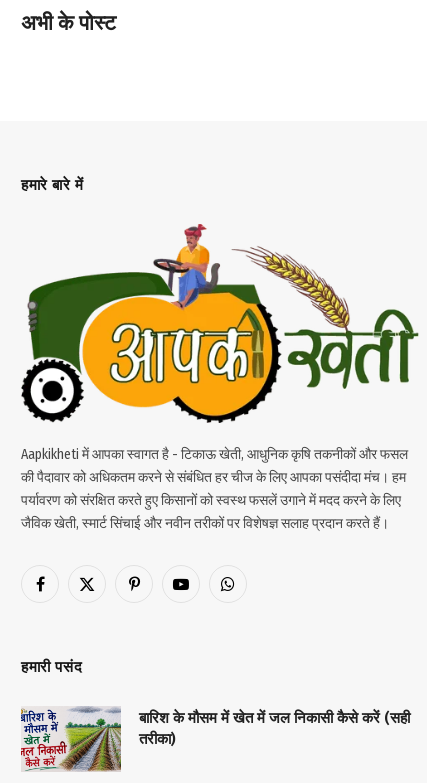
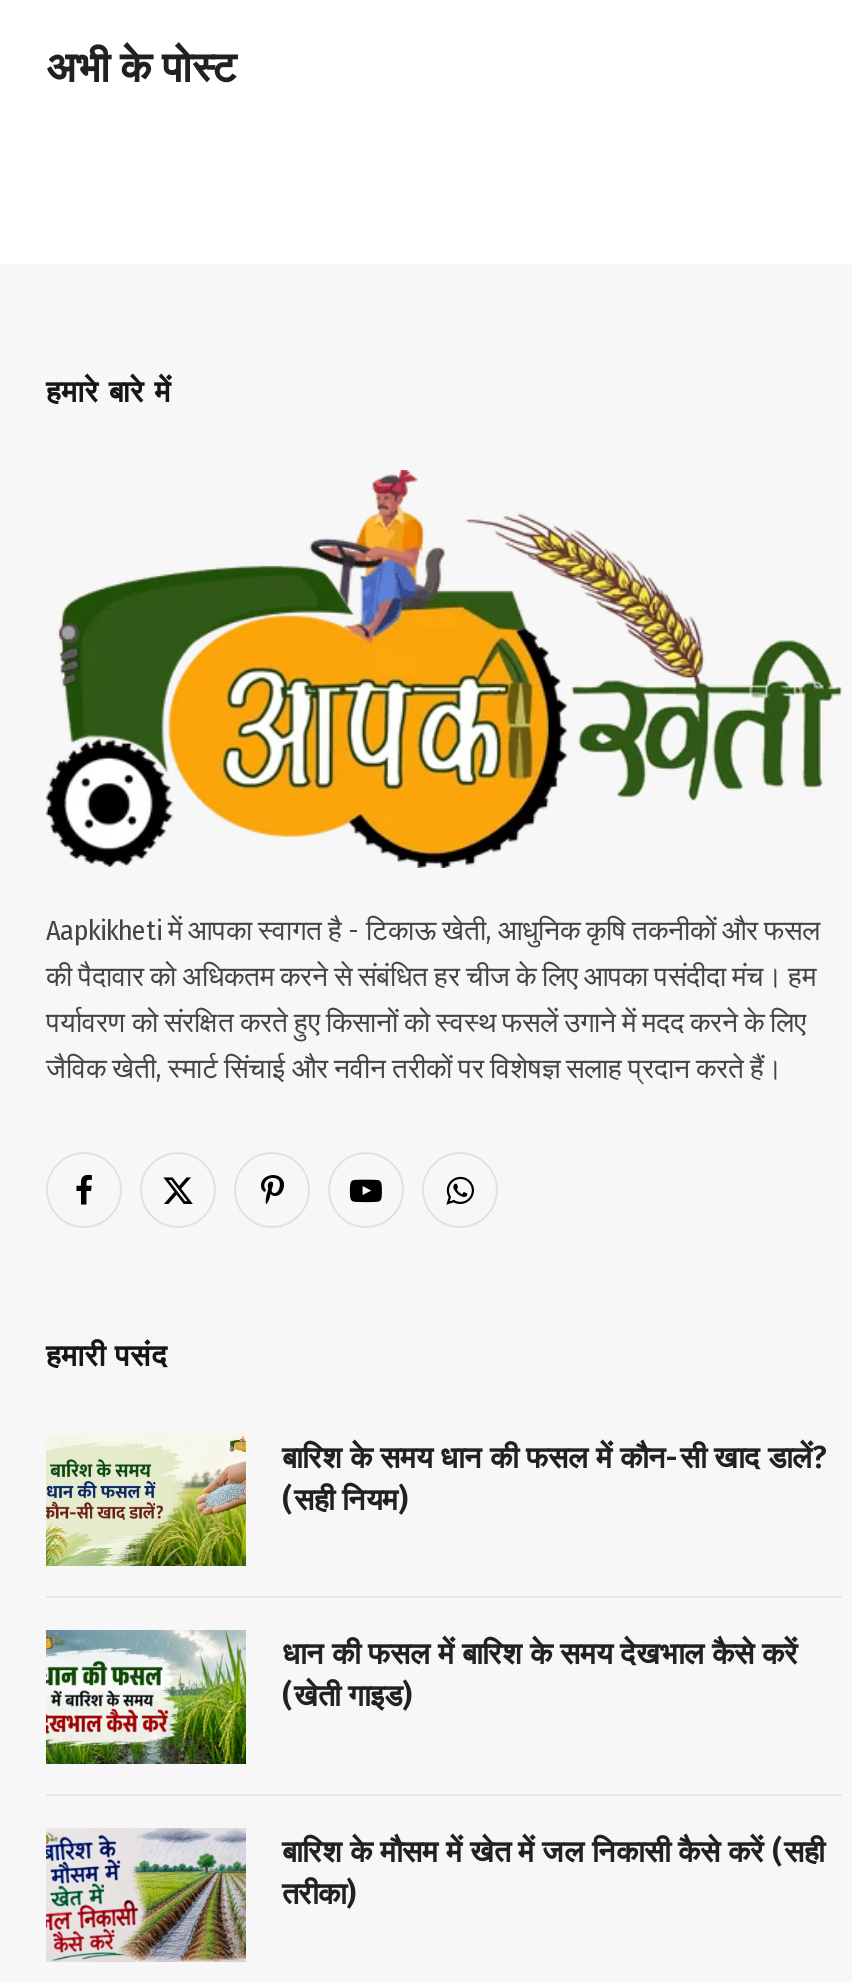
none -> [44,1438,828,1566] [image] | बारिश के समय धान की फसल में कौन-सी खाद डालें? | (सही नियम)
none -> [44,1628,798,1766] [image] | धान की फसल में बारिश के समय देखभाल कैसे करें | (खेती गाइड)

